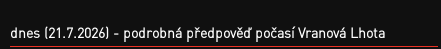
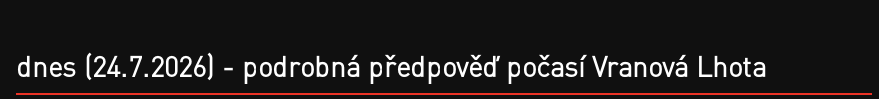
[10,23,385,41] dnes (21.7.2026) podrobná předpověď počasí Vranová Lhota -> [16,47,766,83] dnes (24.7.2026) podrobná předpověď počasí Vranová Lhota

